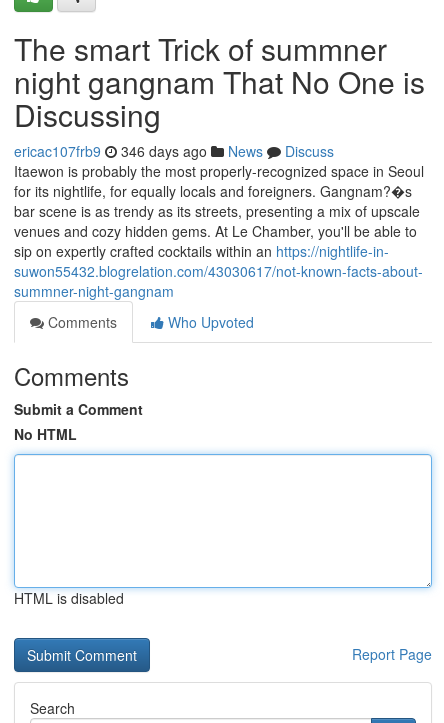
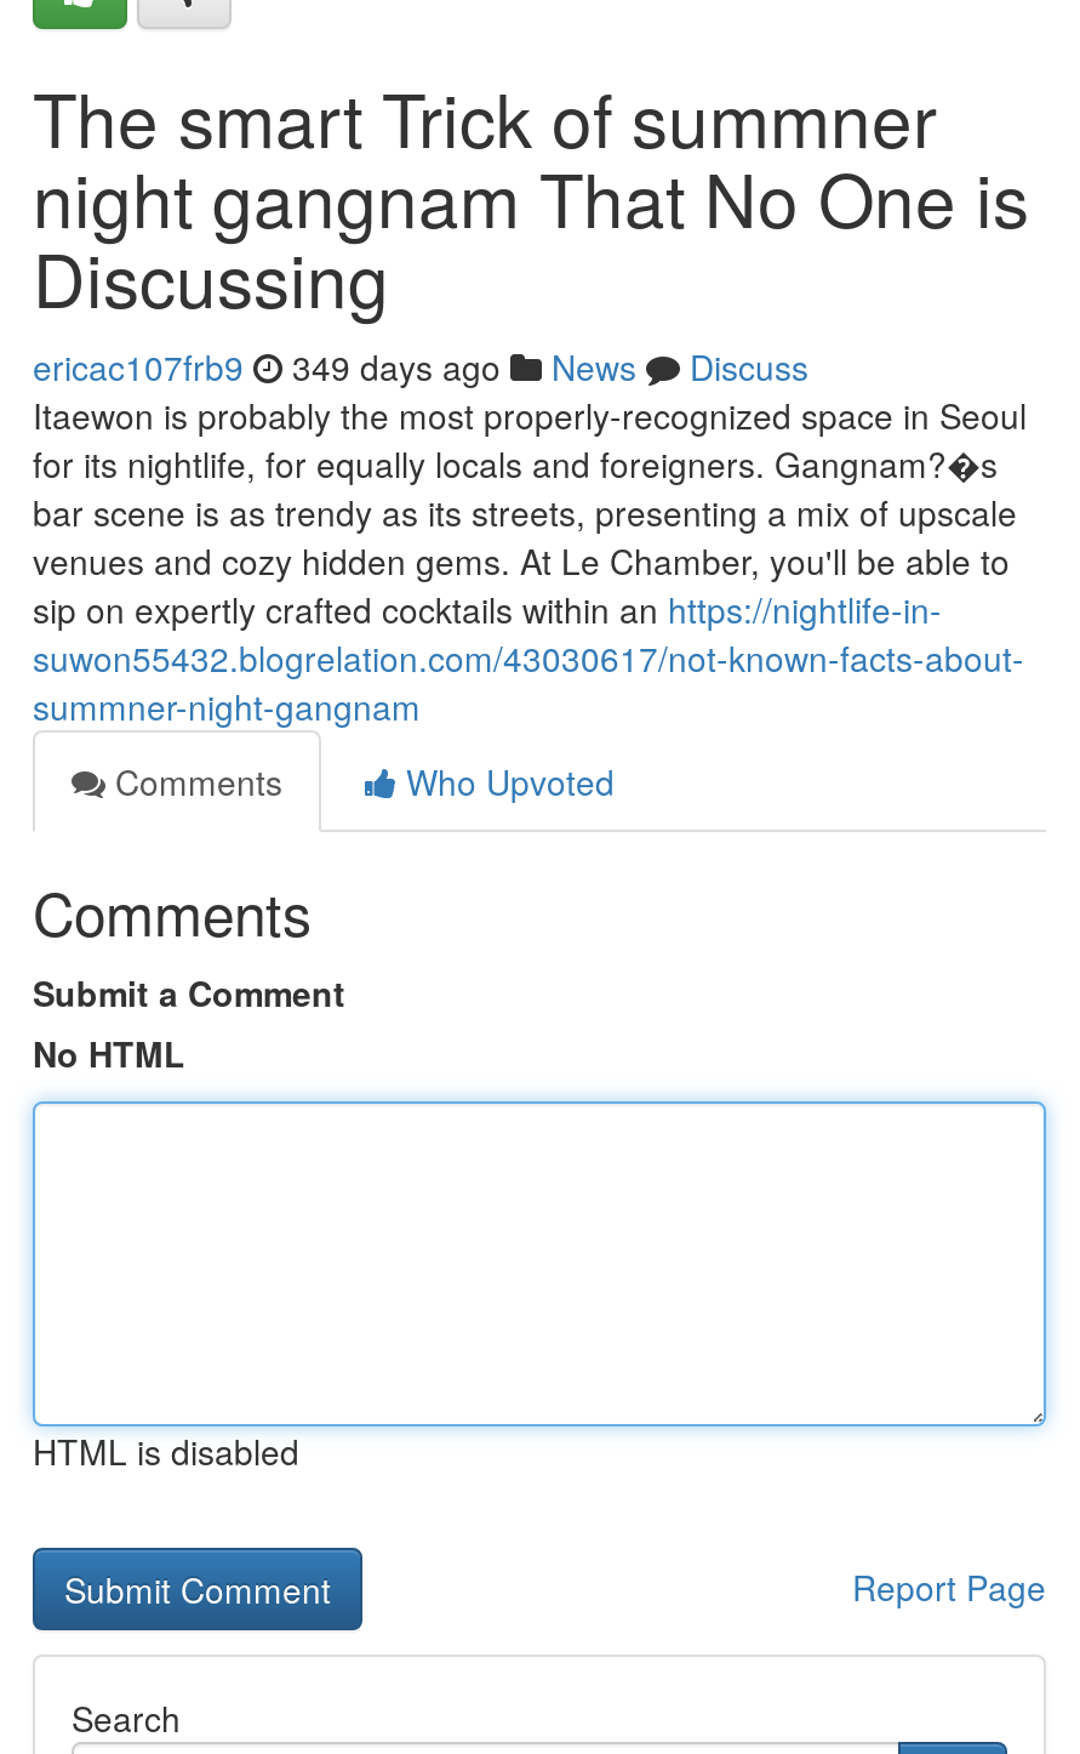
[14,141,334,161] ericac107frb9 346 days ago News Discuss -> [33,342,808,391] ericac107frb9 349 days ago News Discuss

